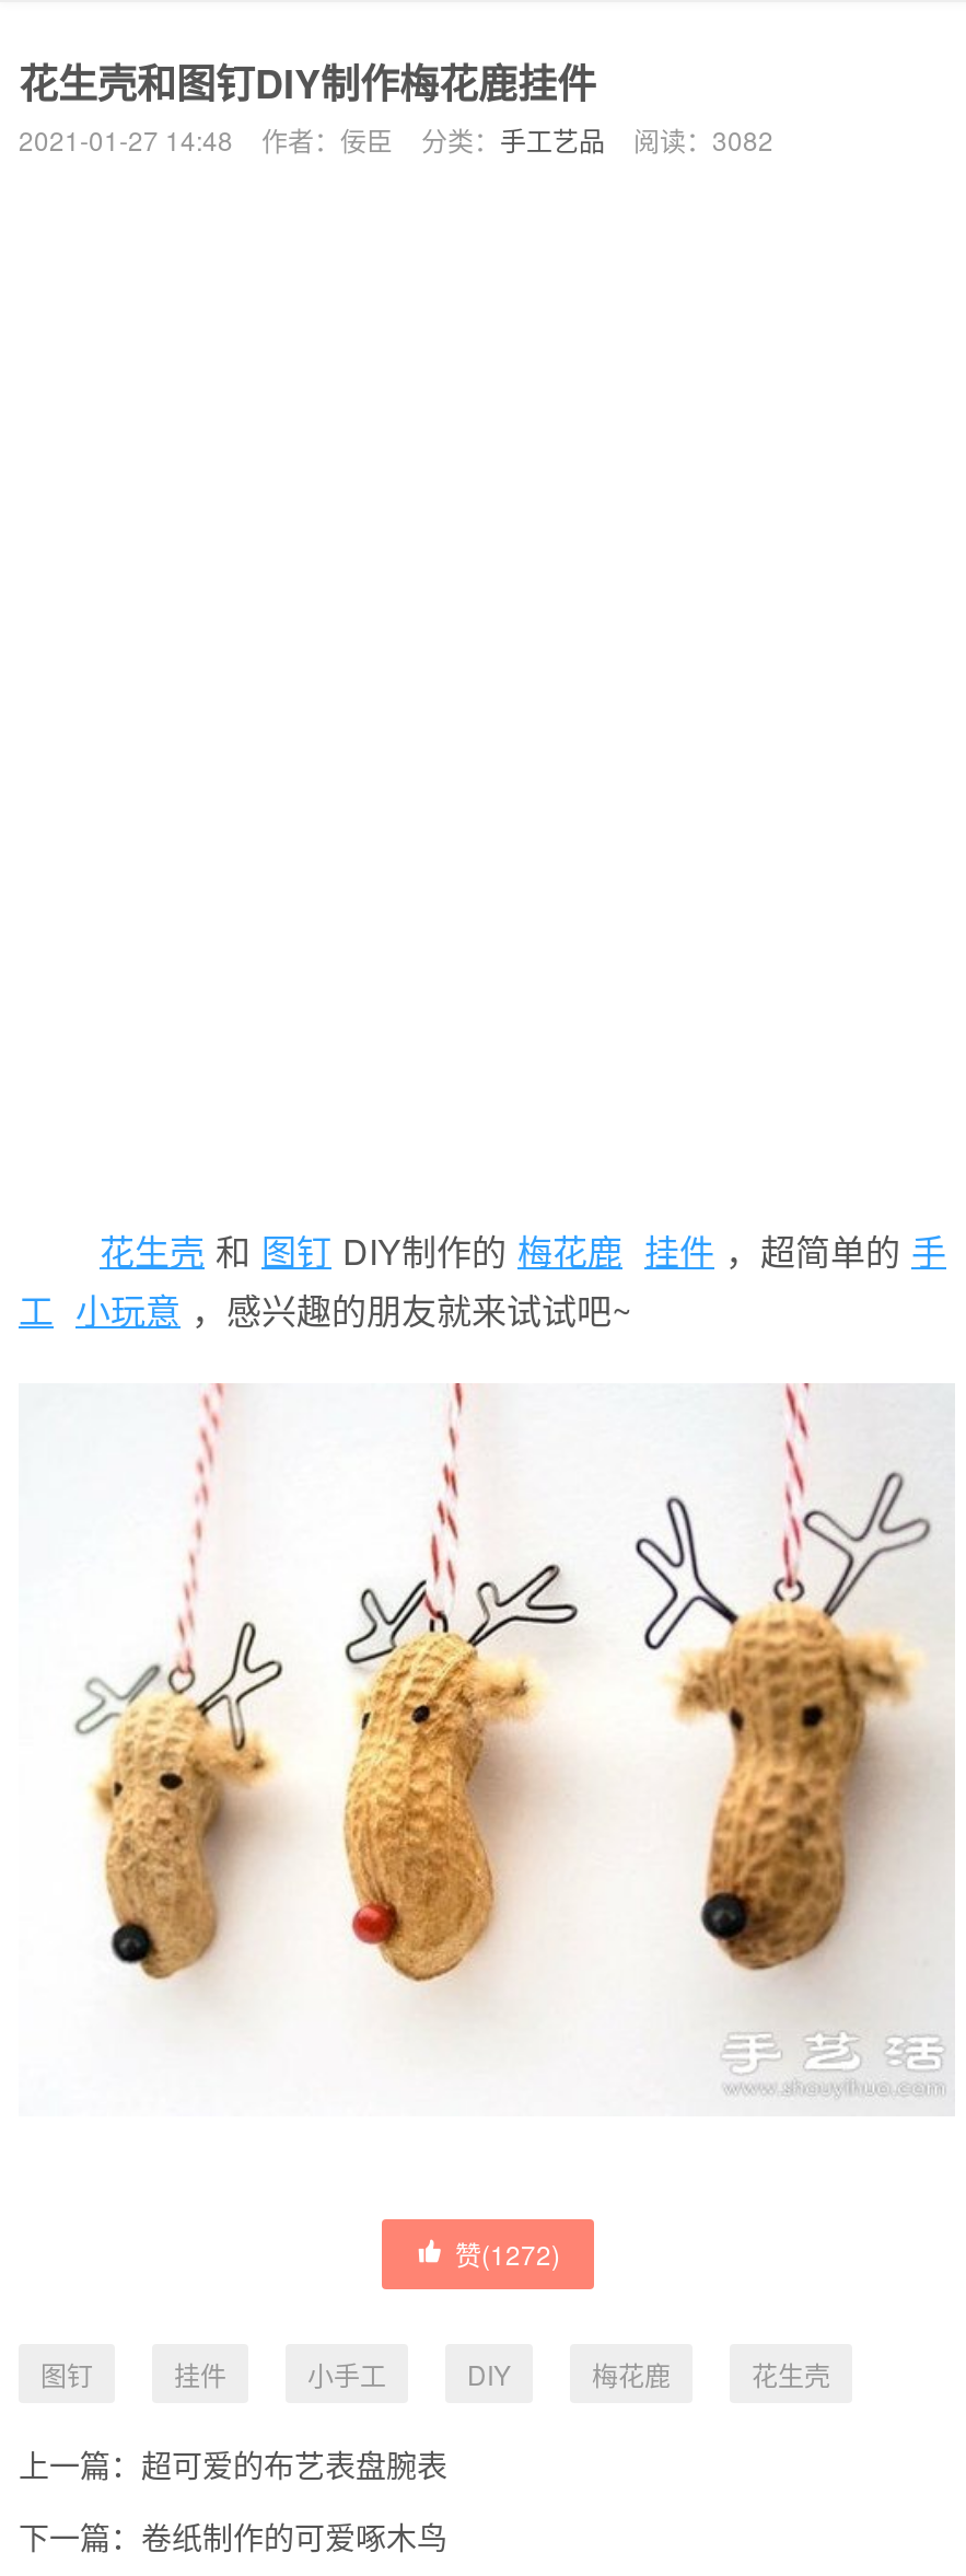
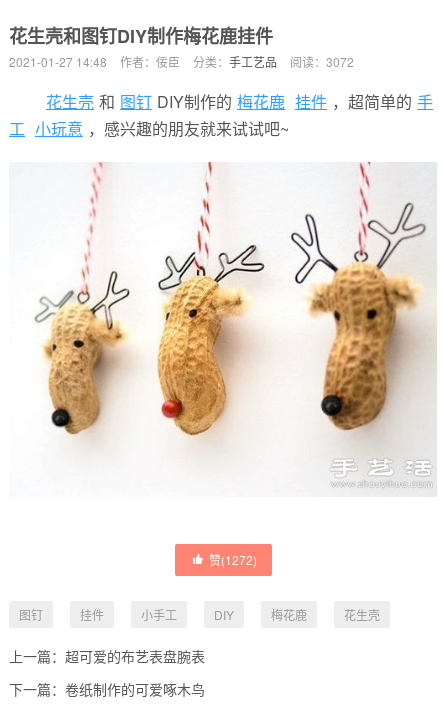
[633,120,773,158] 阅读：3082 -> [290,53,354,70] 阅读：3072

